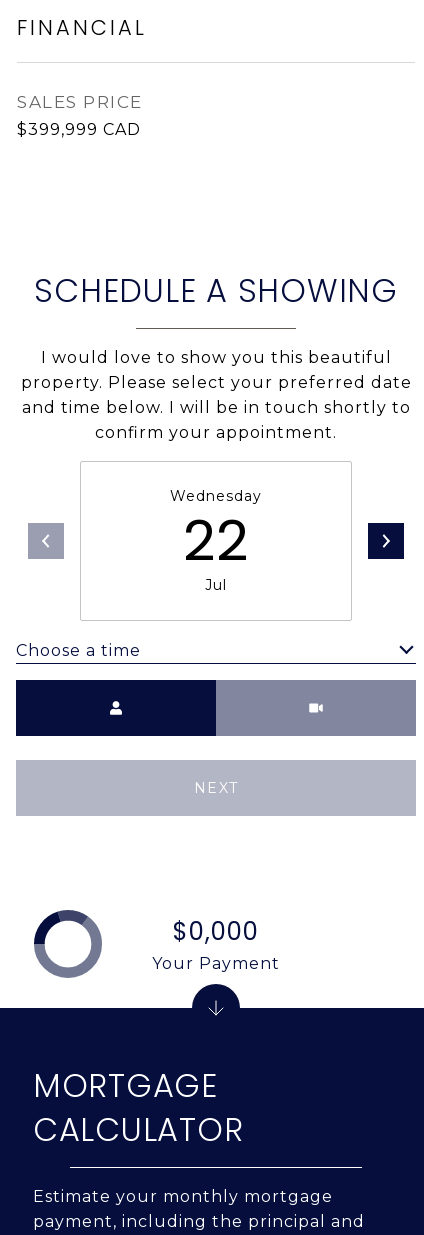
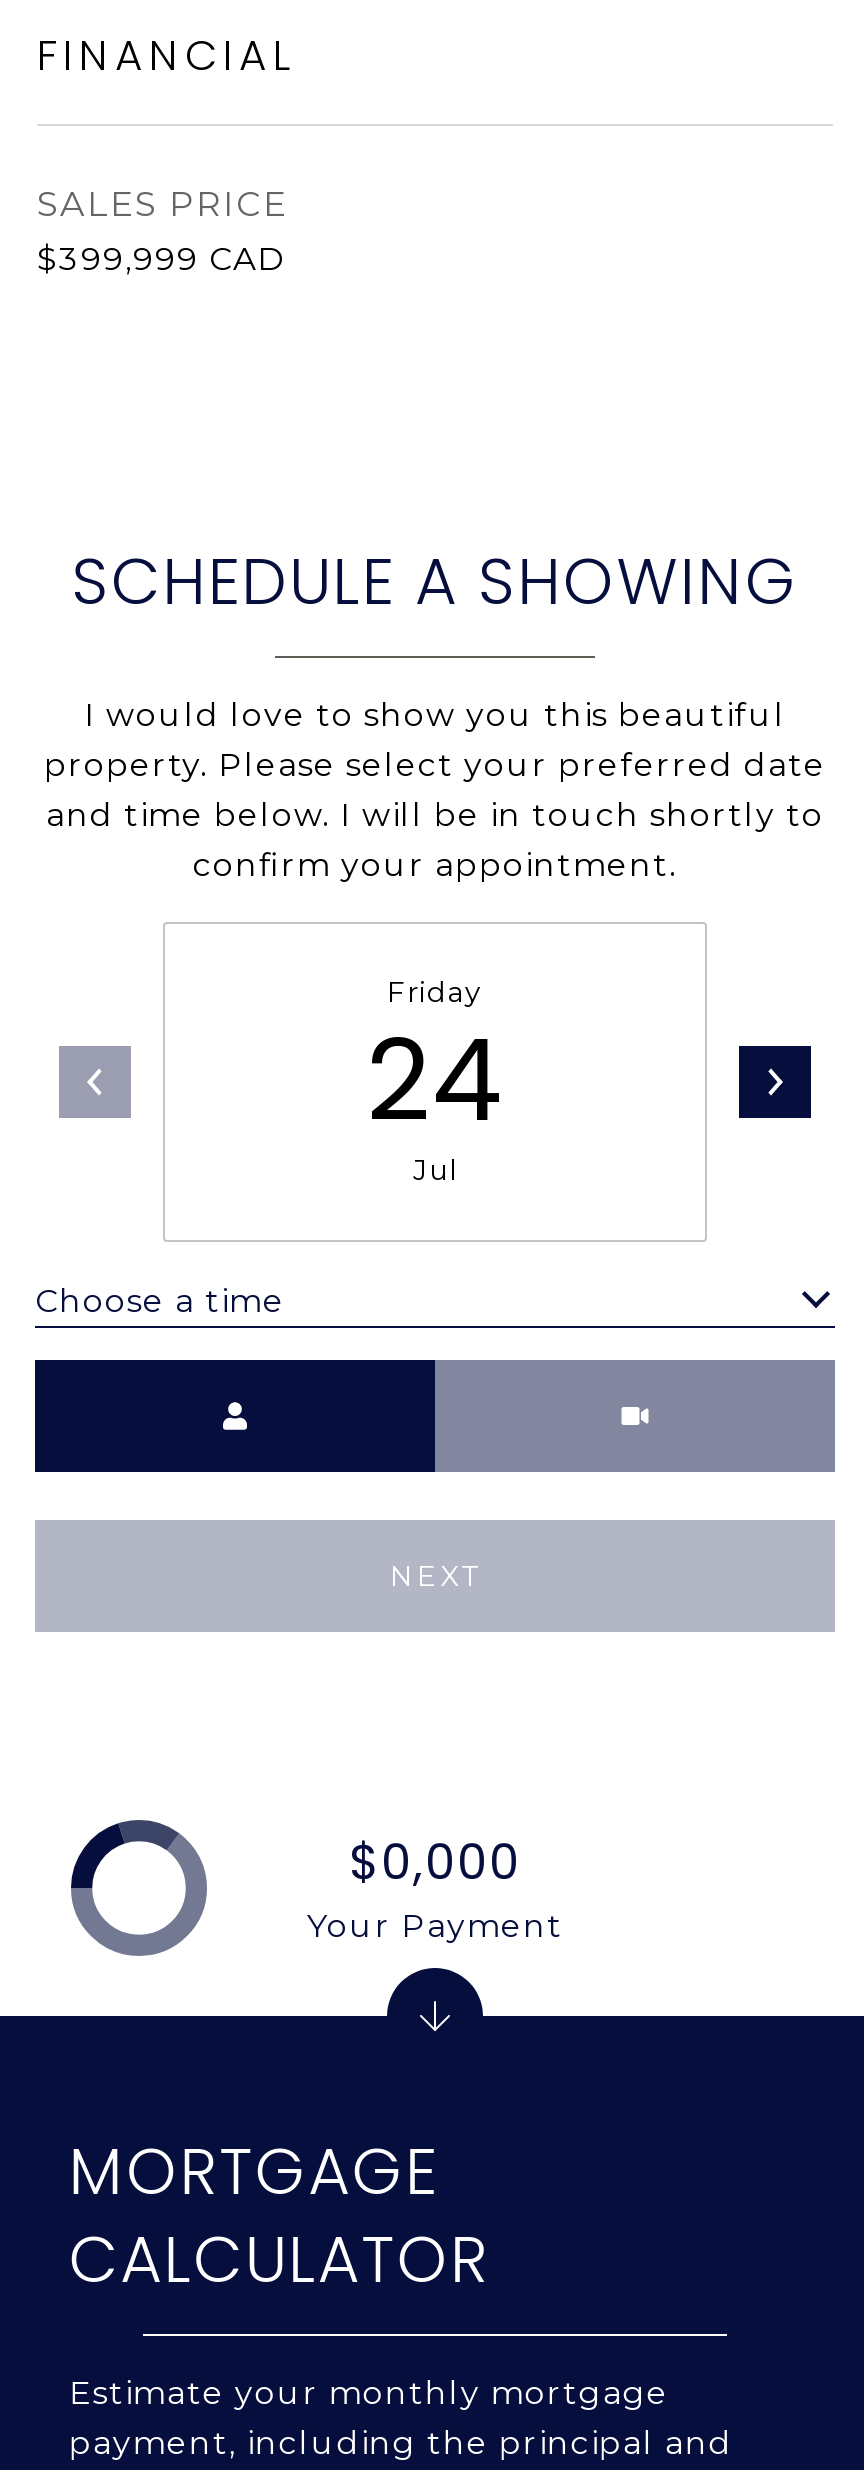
[170,487,262,580] Wednesday | 22 -> [366,974,504,1160] Friday | 24

